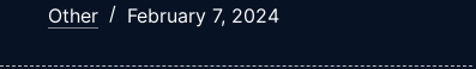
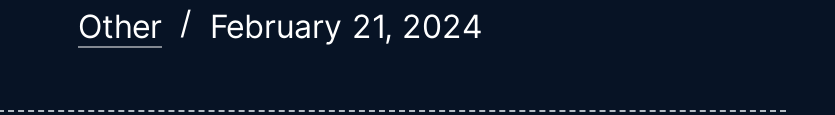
[48,3,279,27] Other February 7, 2024 -> [78,5,482,45] Other February 21, 2024

